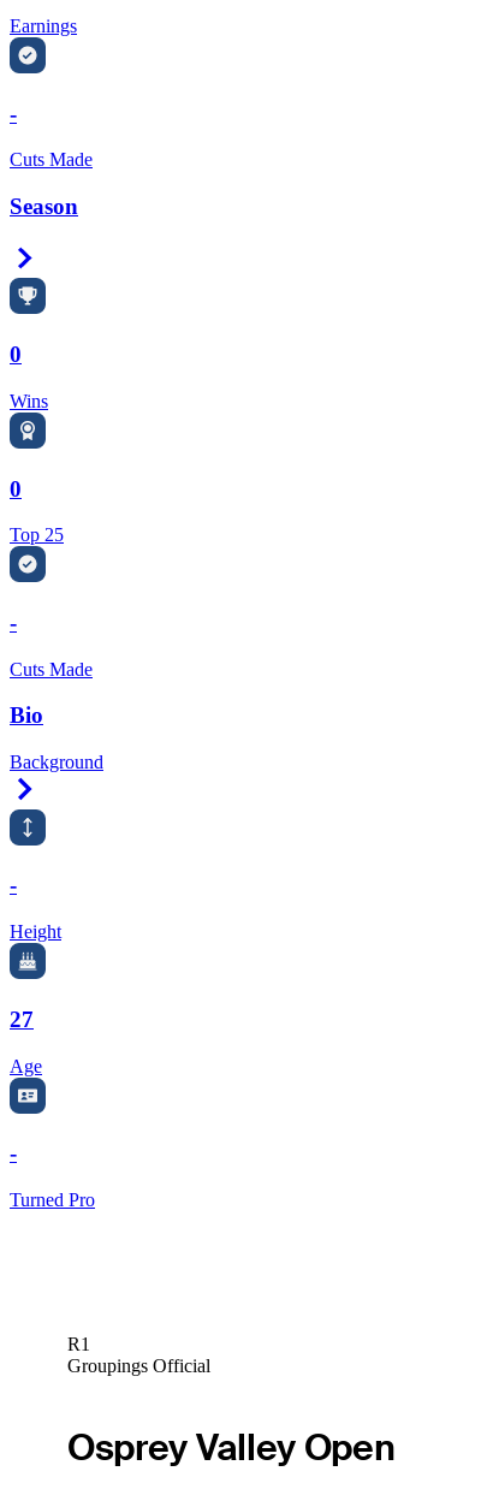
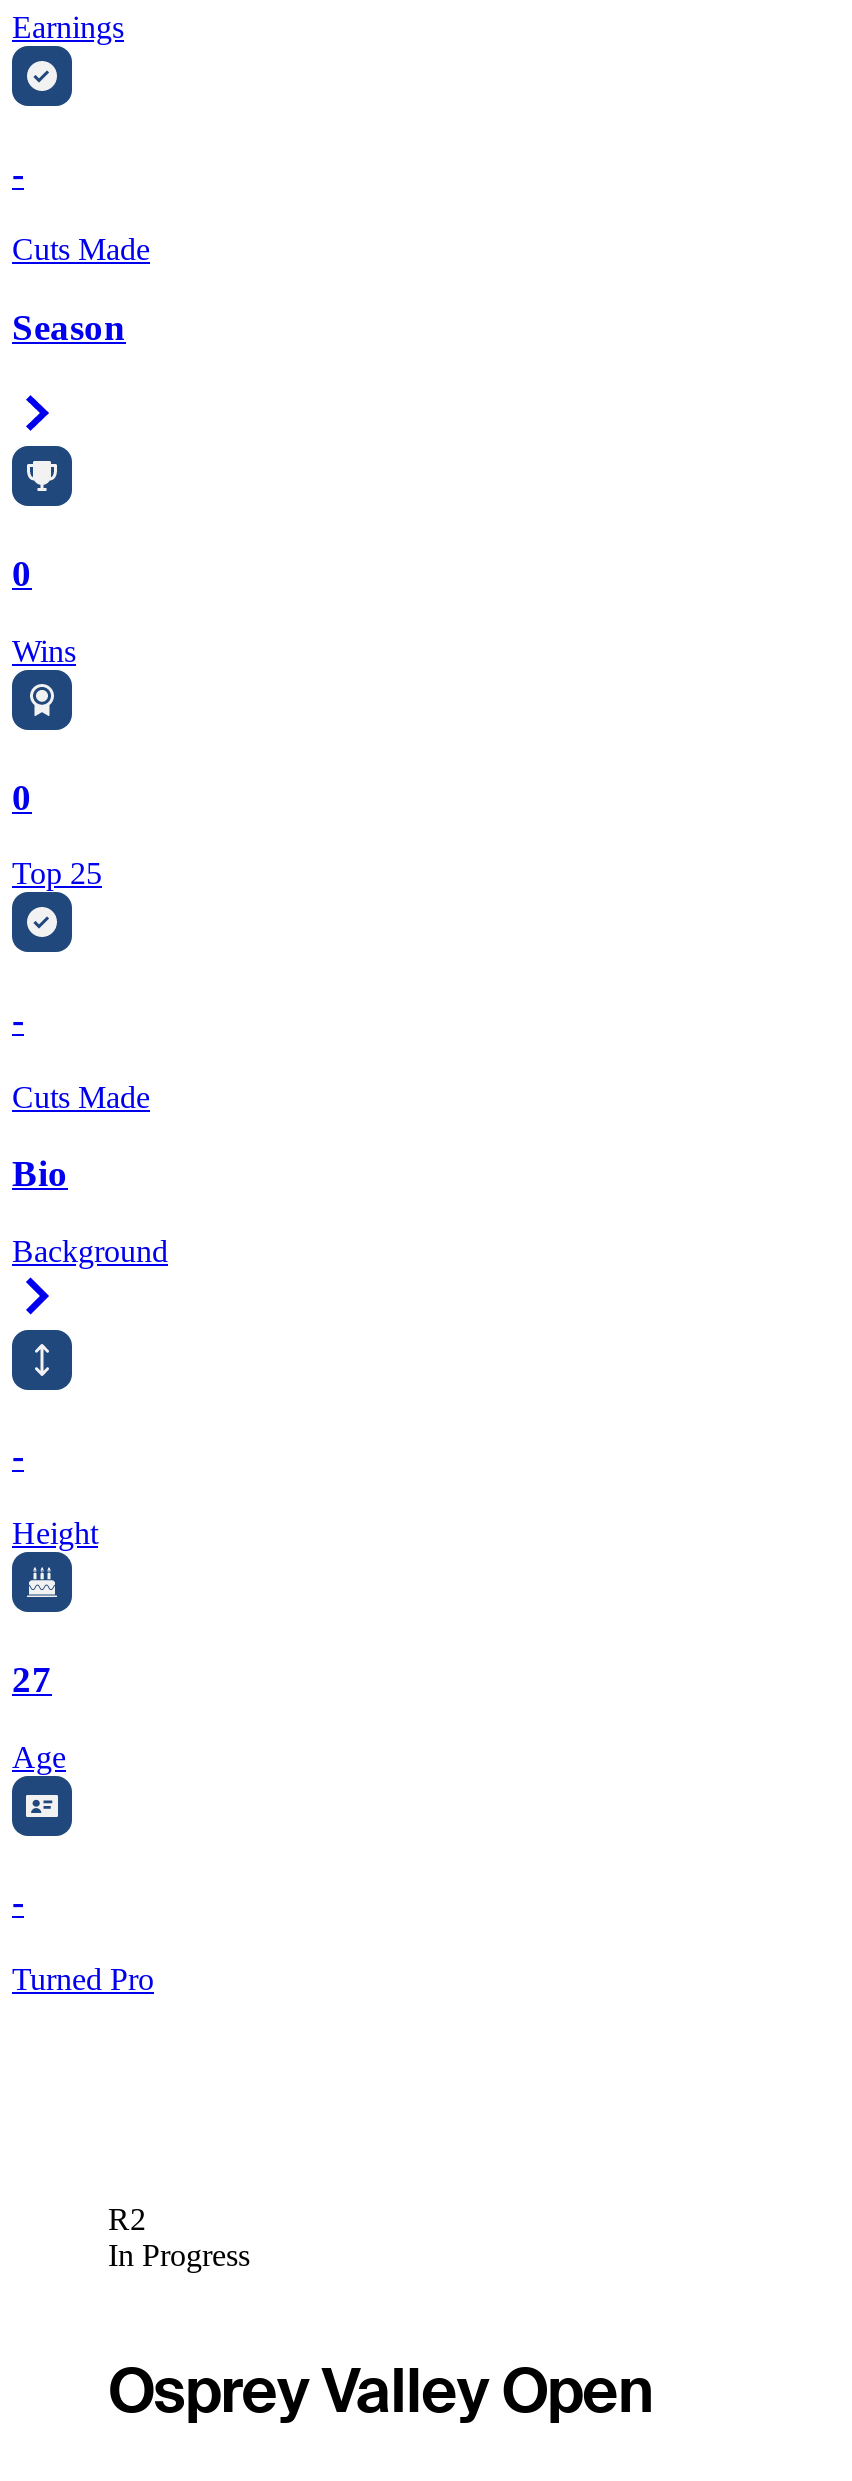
[67,1334,210,1376] R1 | Groupings Official -> [108,2203,250,2273] R2 | In Progress

